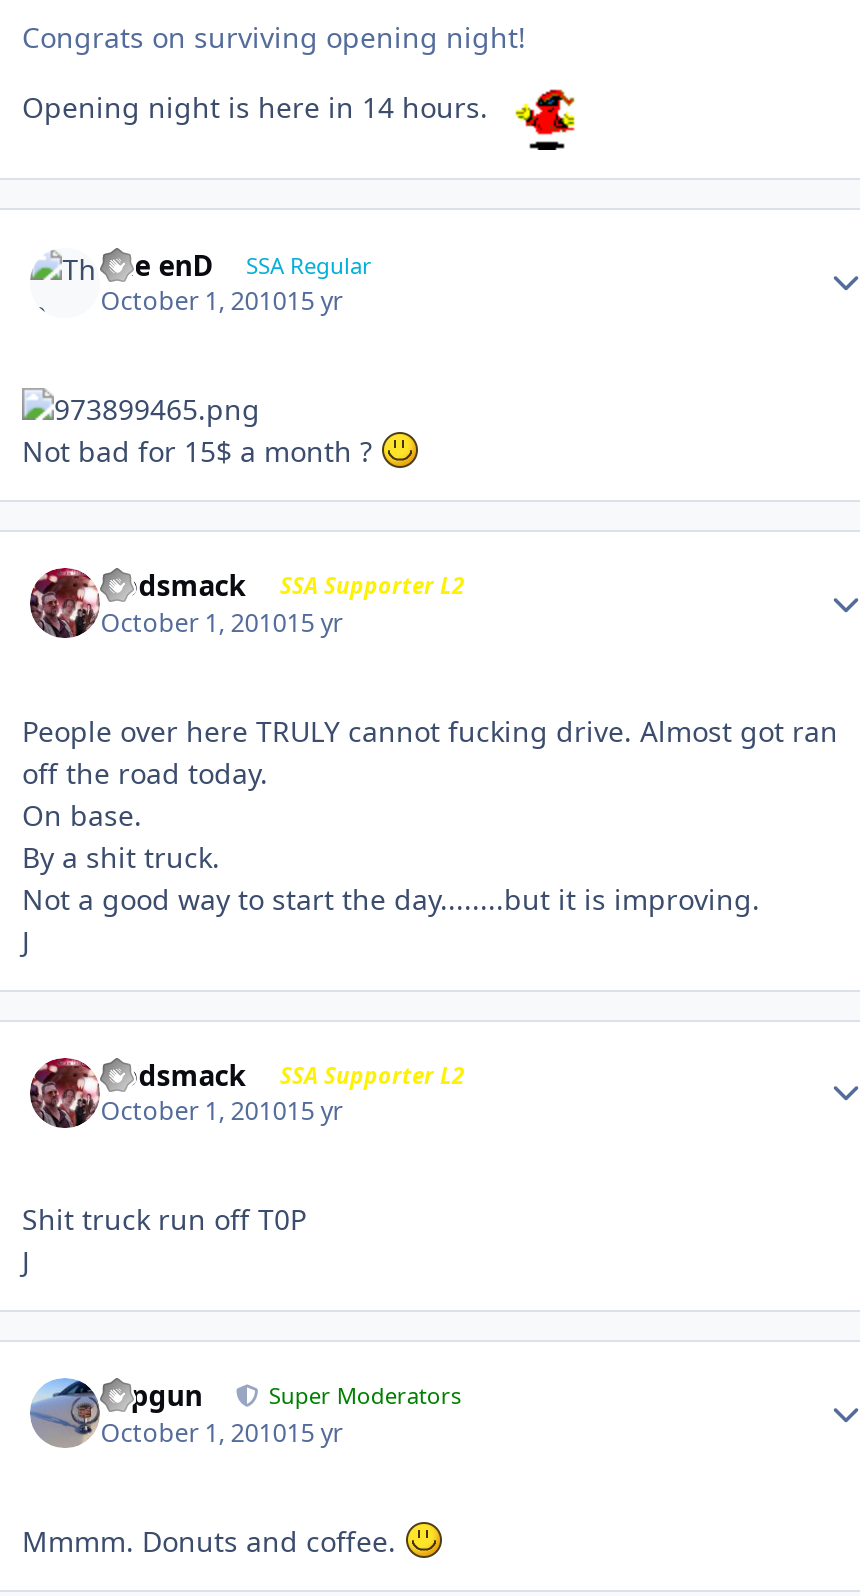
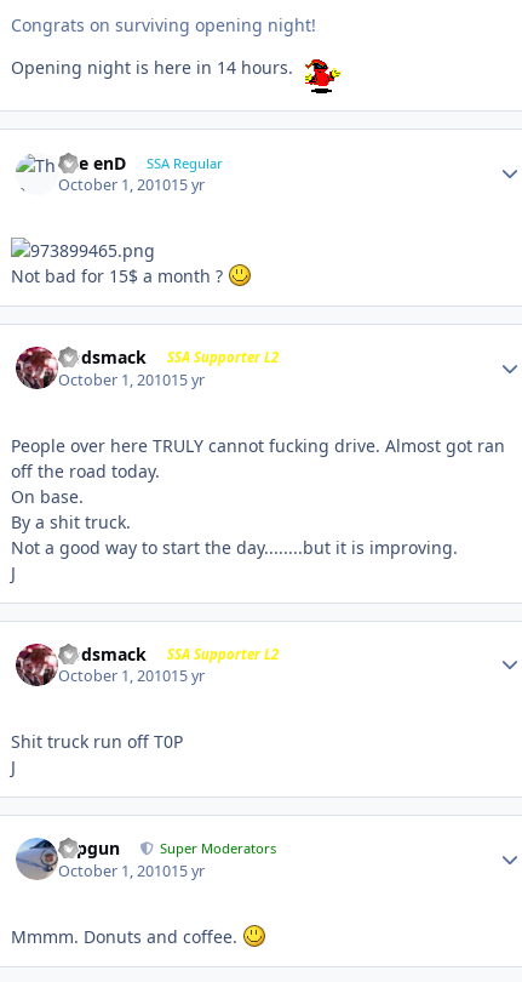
[508,86,578,152] [image] -> [304,56,346,95] [image]

